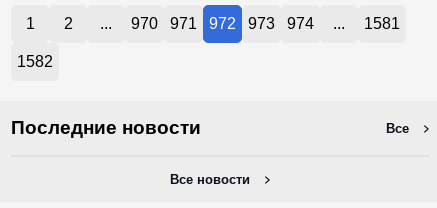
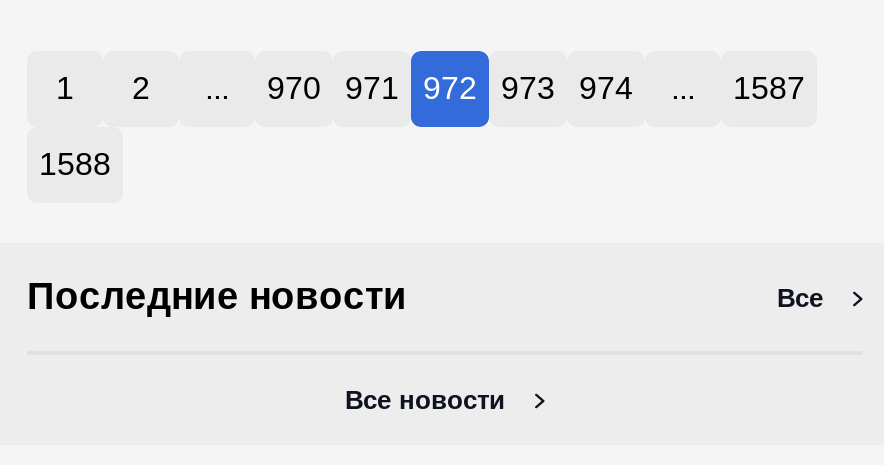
[364,15,400,32] 1581 -> [733,71,805,105] 1587
[17,53,53,70] 1582 -> [39,147,111,181] 1588

